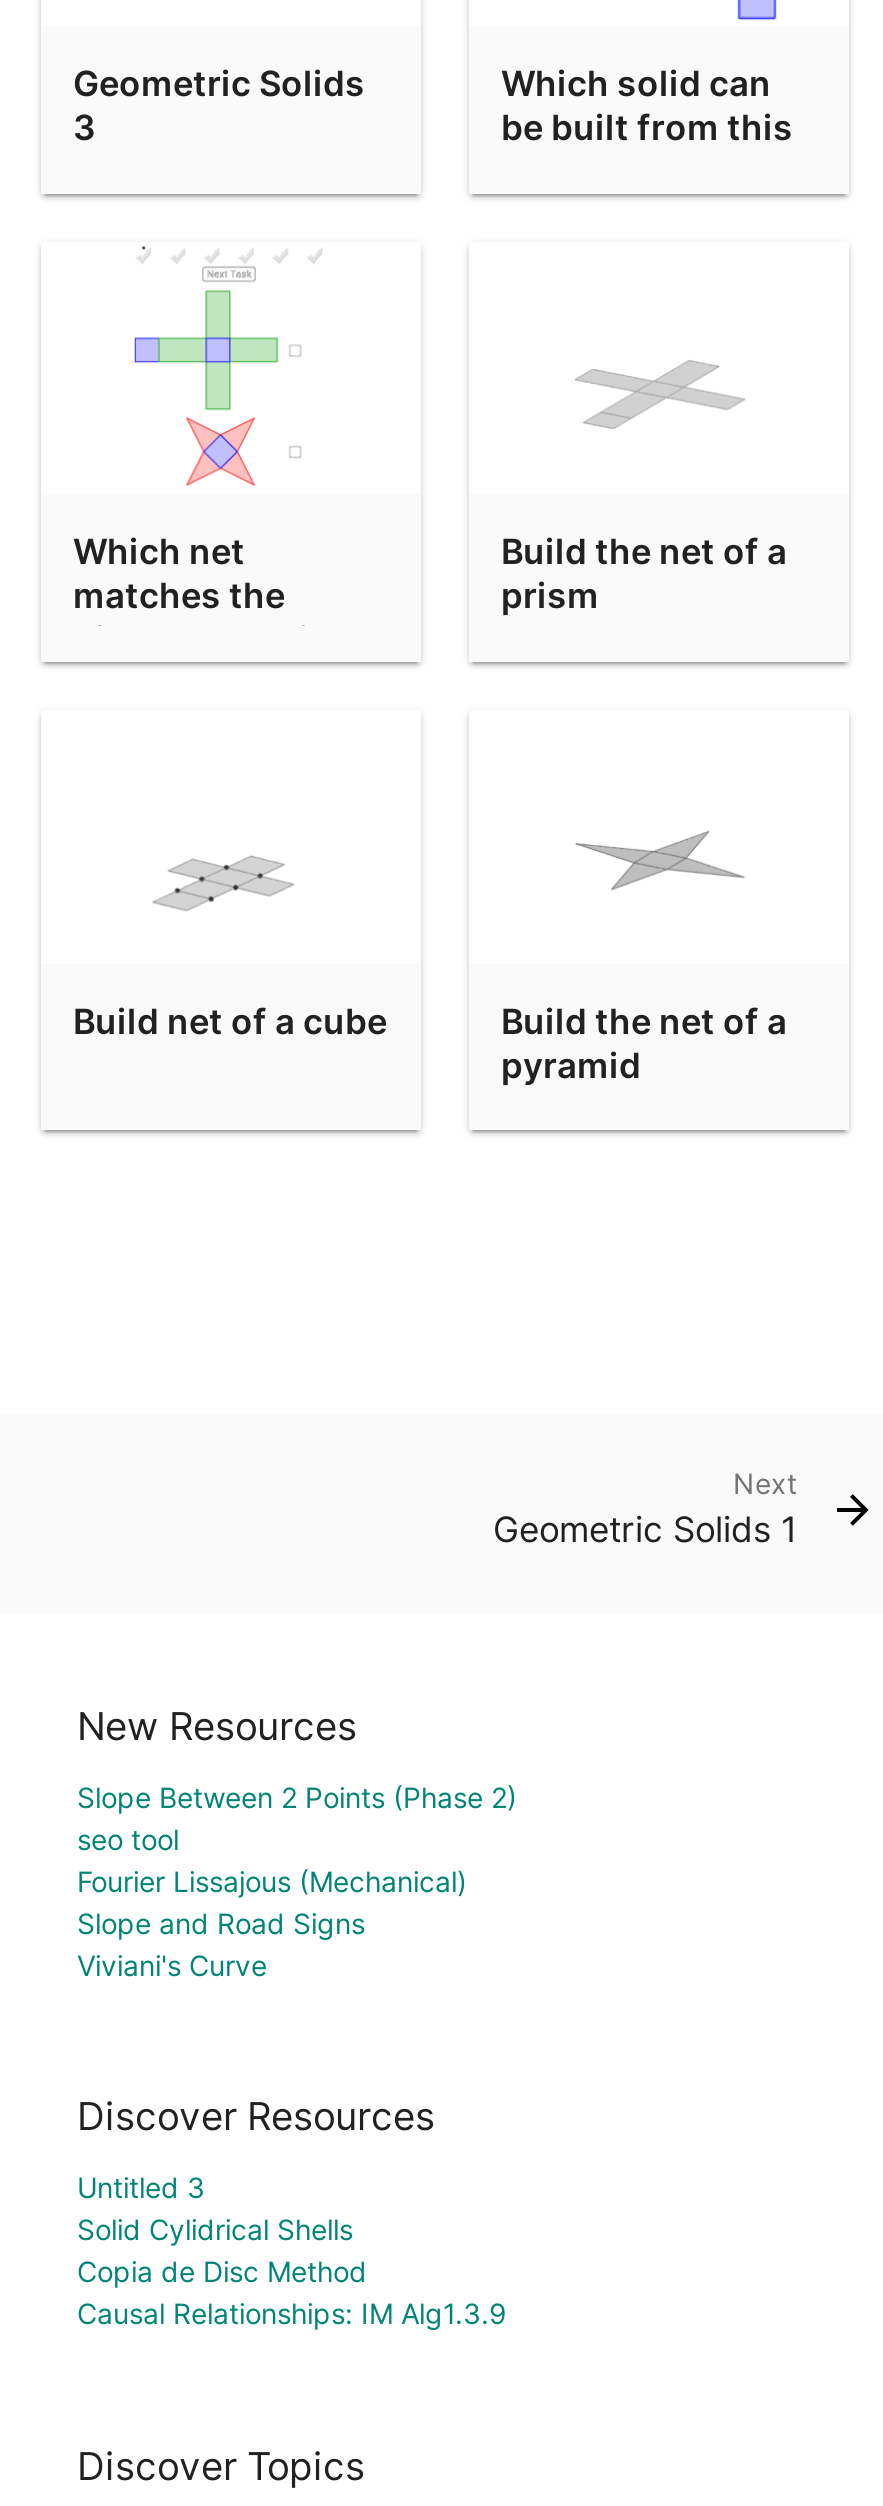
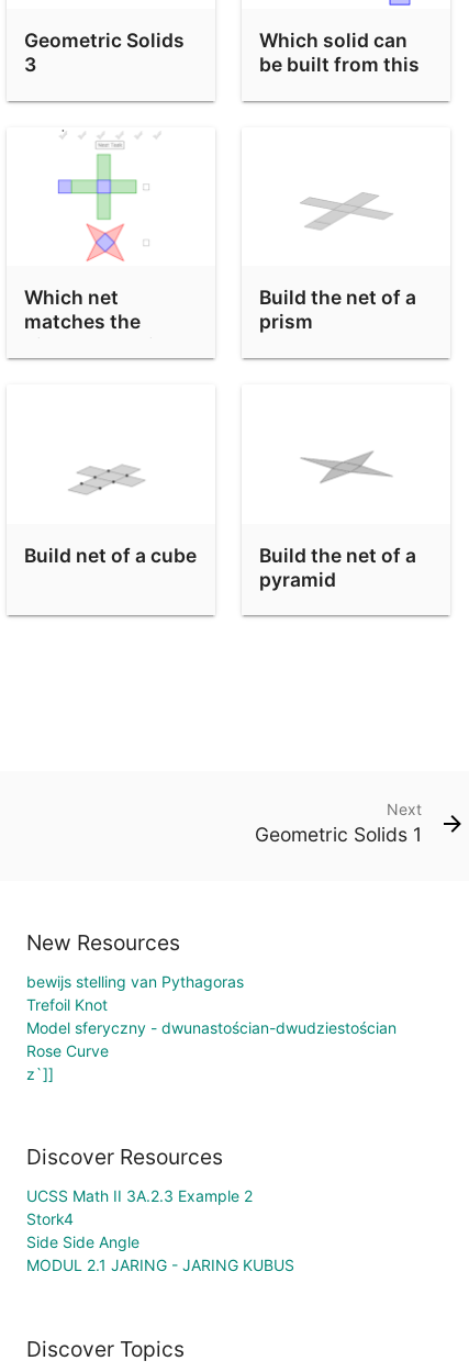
[77,1780,517,1982] Slope Between 2 Points (Phase 2) | seo tool | Fourier Lissajous (Mechanical) | Slope and Road Signs | Viviani's Curve -> [26,972,397,1083] bewijs stelling van Pythagoras | Trefoil Knot | Model sferyczny - dwunastościan-dwudziestościan | Rose Curve | z`]]
[77,2171,507,2331] Untitled 3 | Solid Cylidrical Shells | Copia de Disc Method | Causal Relationships: IM Alg1.3.9 -> [26,1187,294,1275] UCSS Math II 3A.2.3 Example 2 | Stork4 | Side Side Angle | MODUL 2.1 JARING - JARING KUBUS

